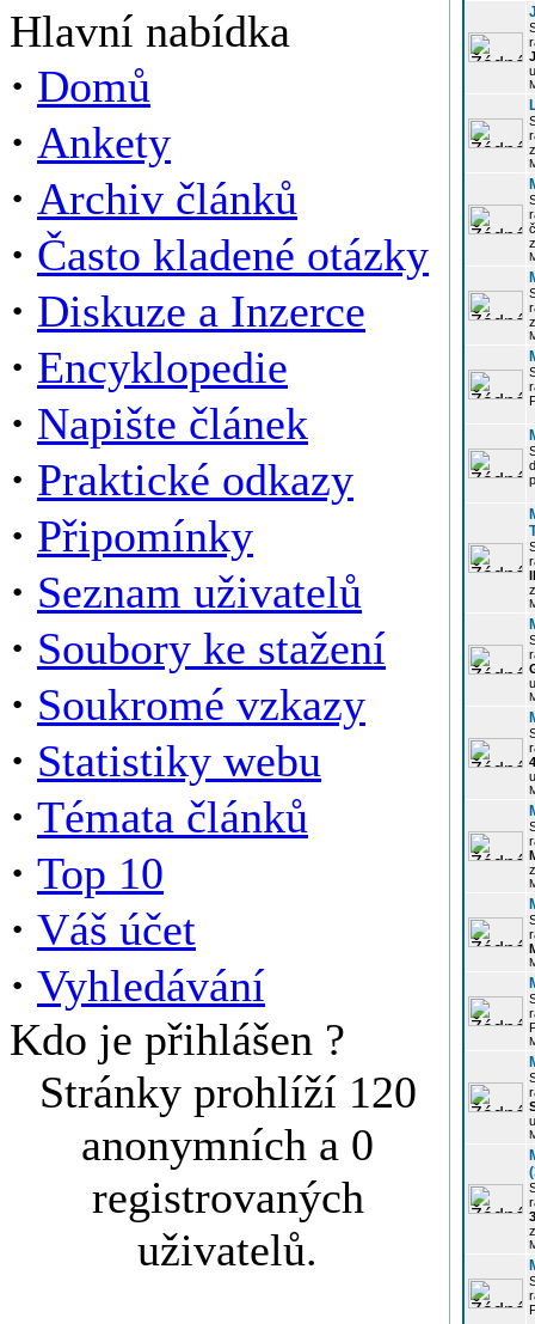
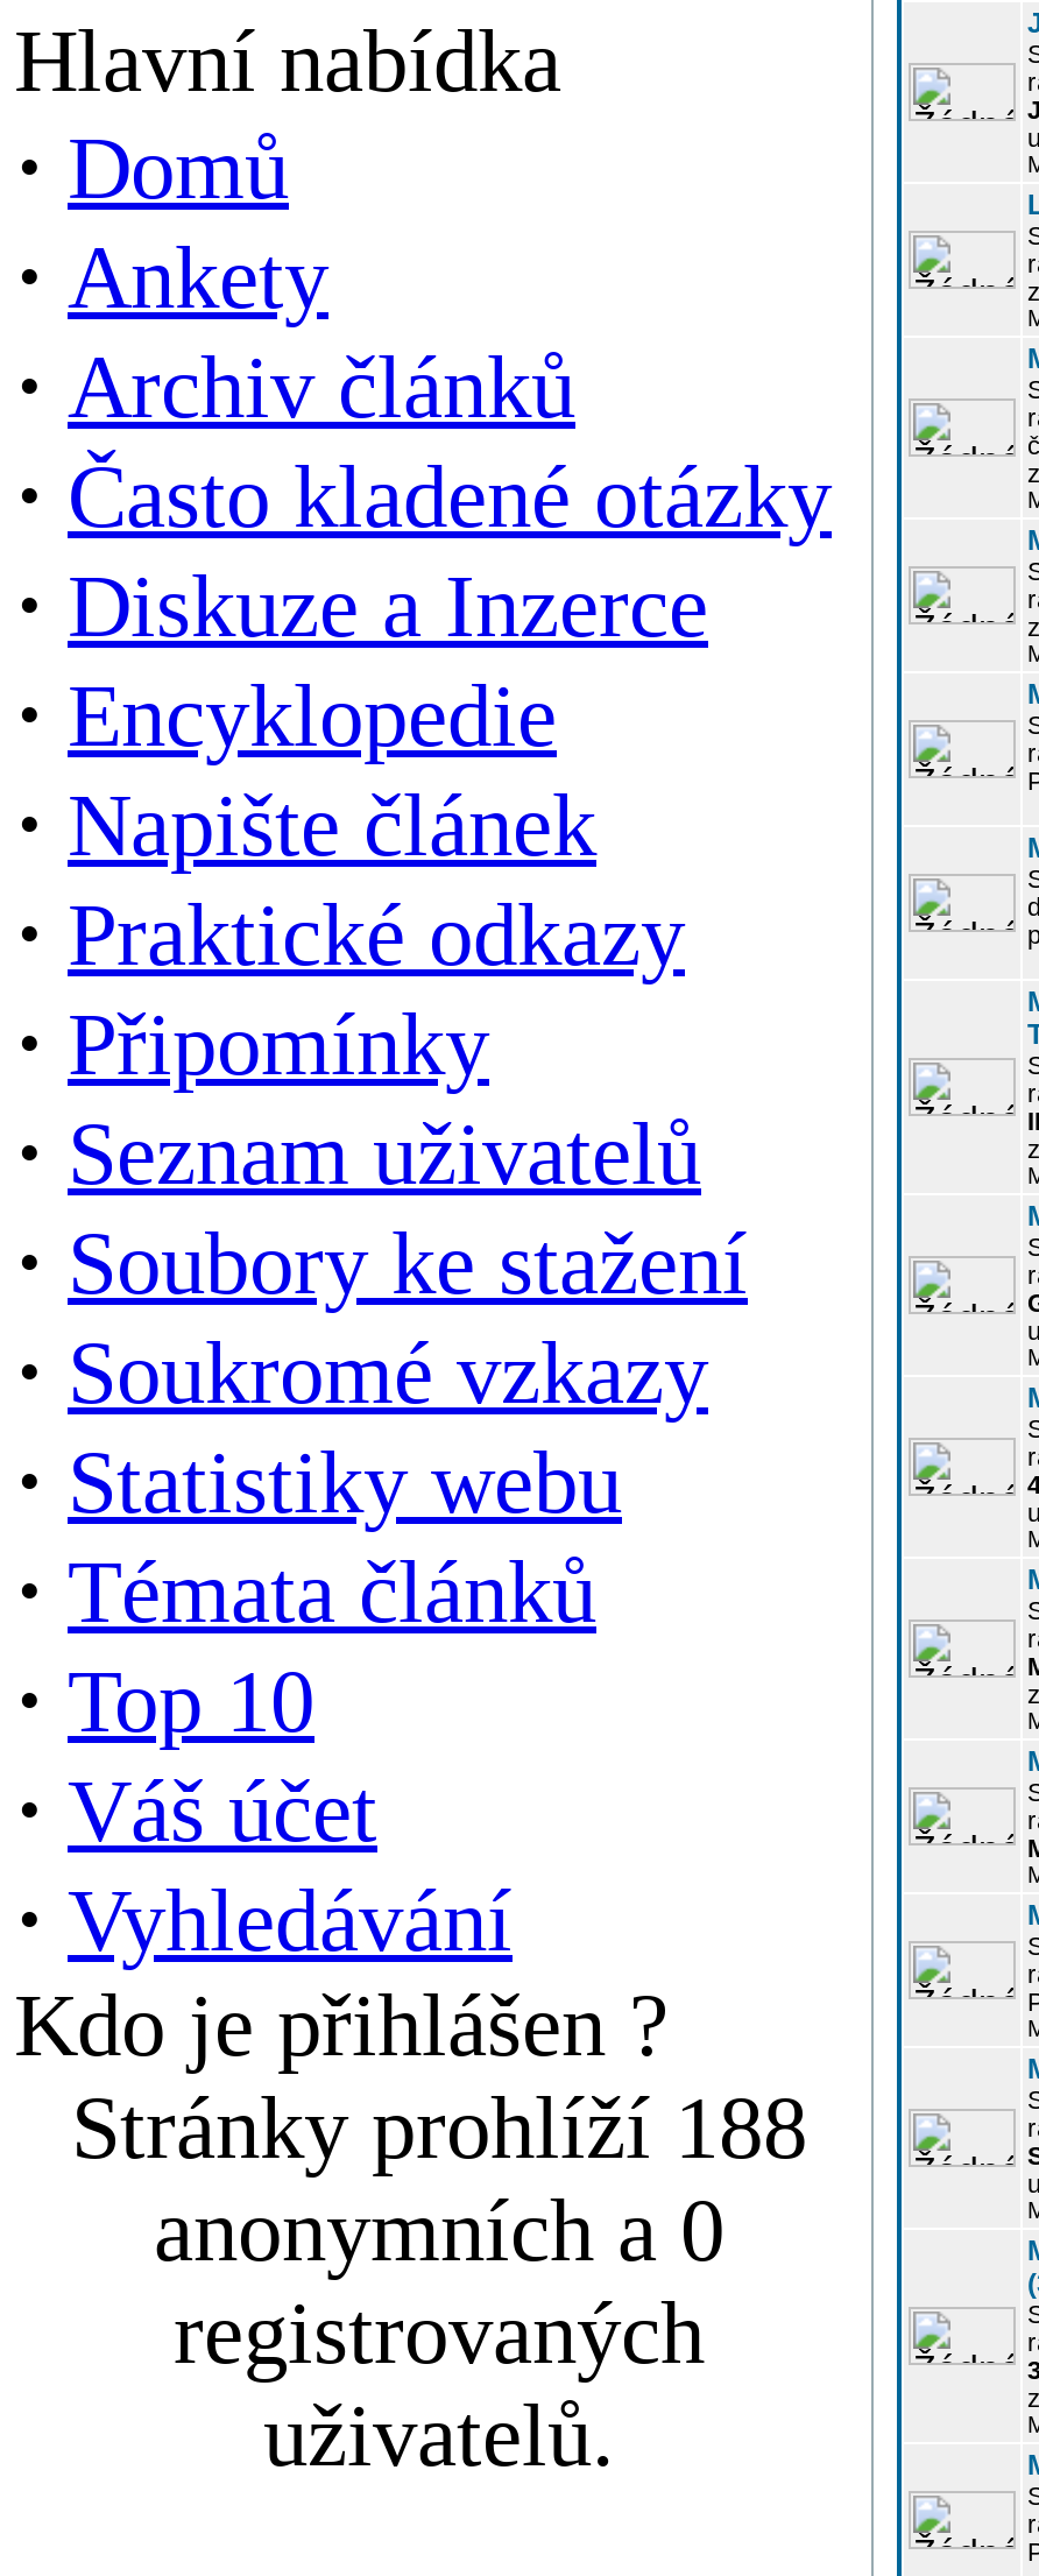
[39,1067,416,1117] Stránky prohlíží 120 -> [71,2079,807,2176] Stránky prohlíží 188

